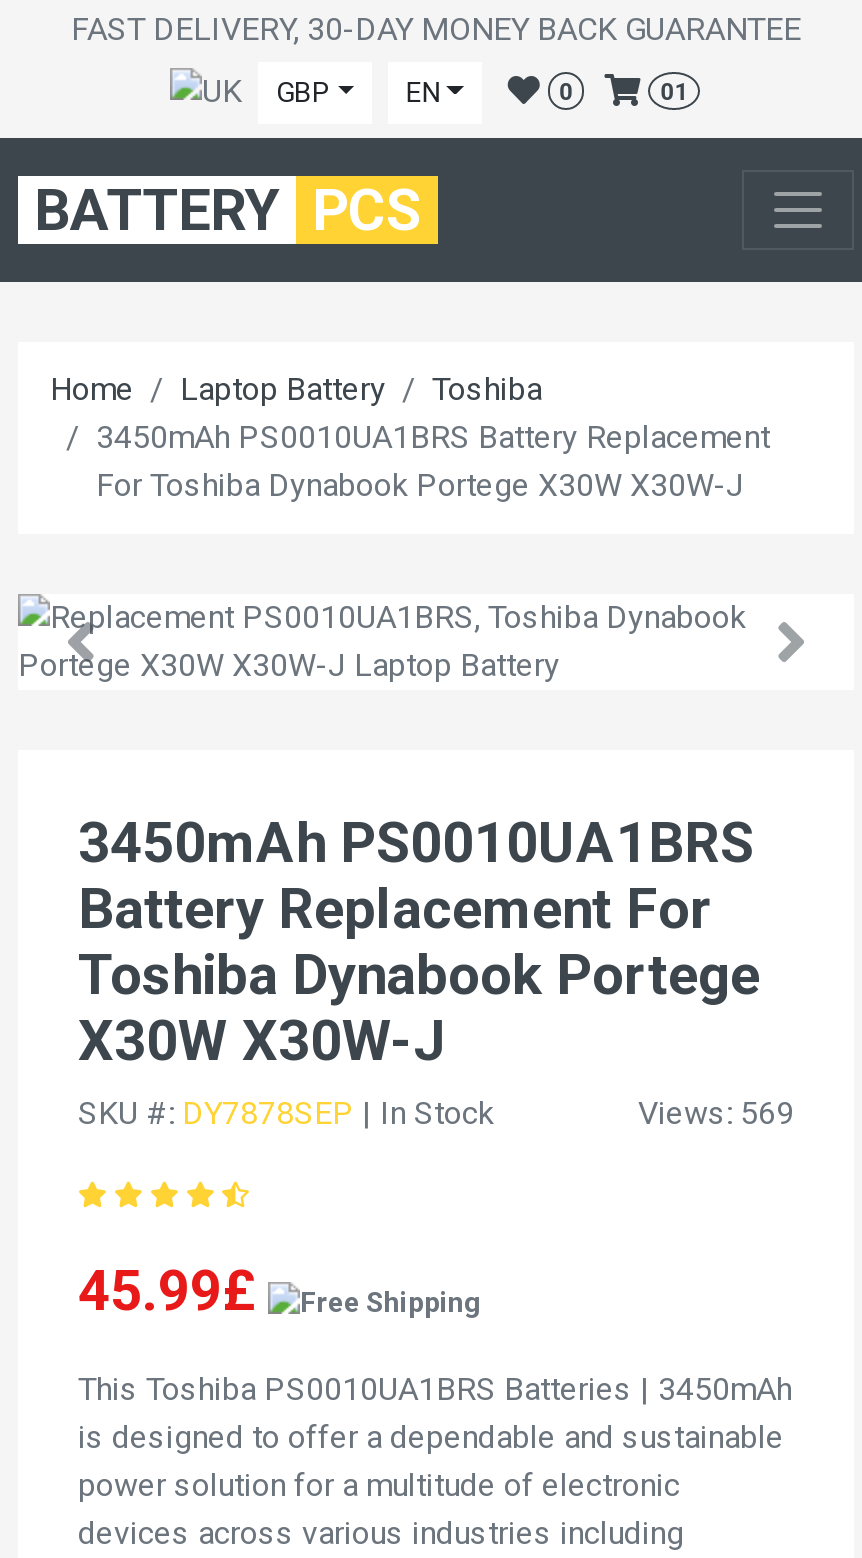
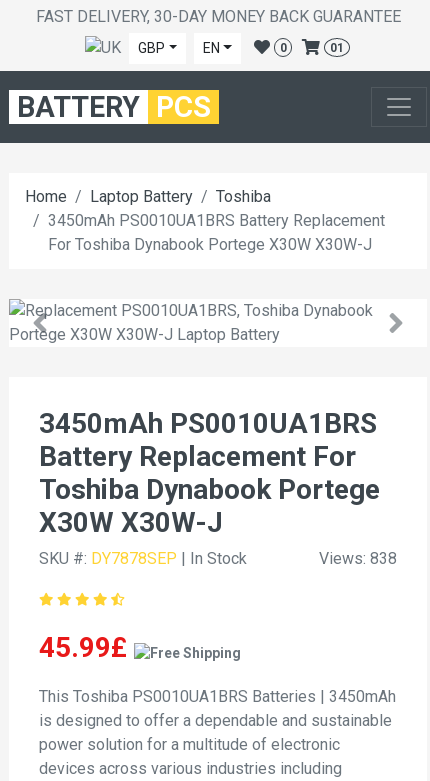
[638,1094,794,1132] Views: 569 -> [319,549,397,568] Views: 838

